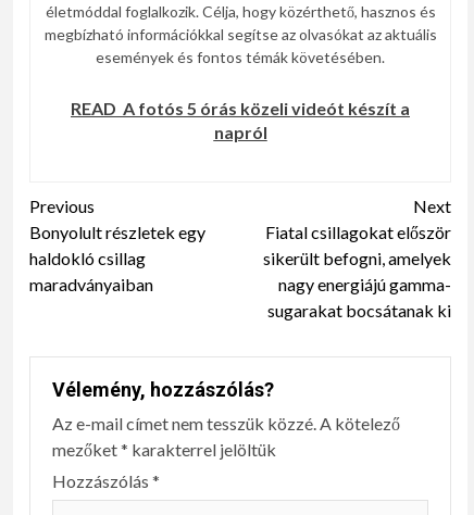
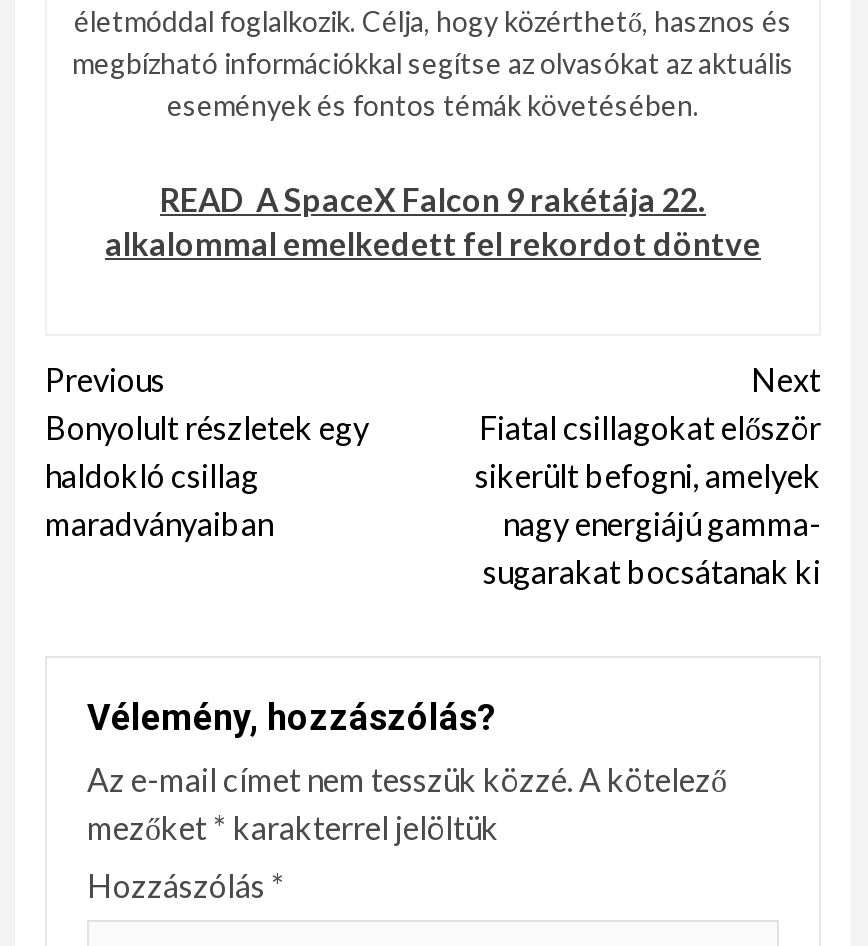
[71,98,410,143] READ A fotós 5 órás közeli videót készít a | napról -> [105,181,761,263] READ A SpaceX Falcon 9 rakétája 22. | alkalommal emelkedett fel rekordot döntve

